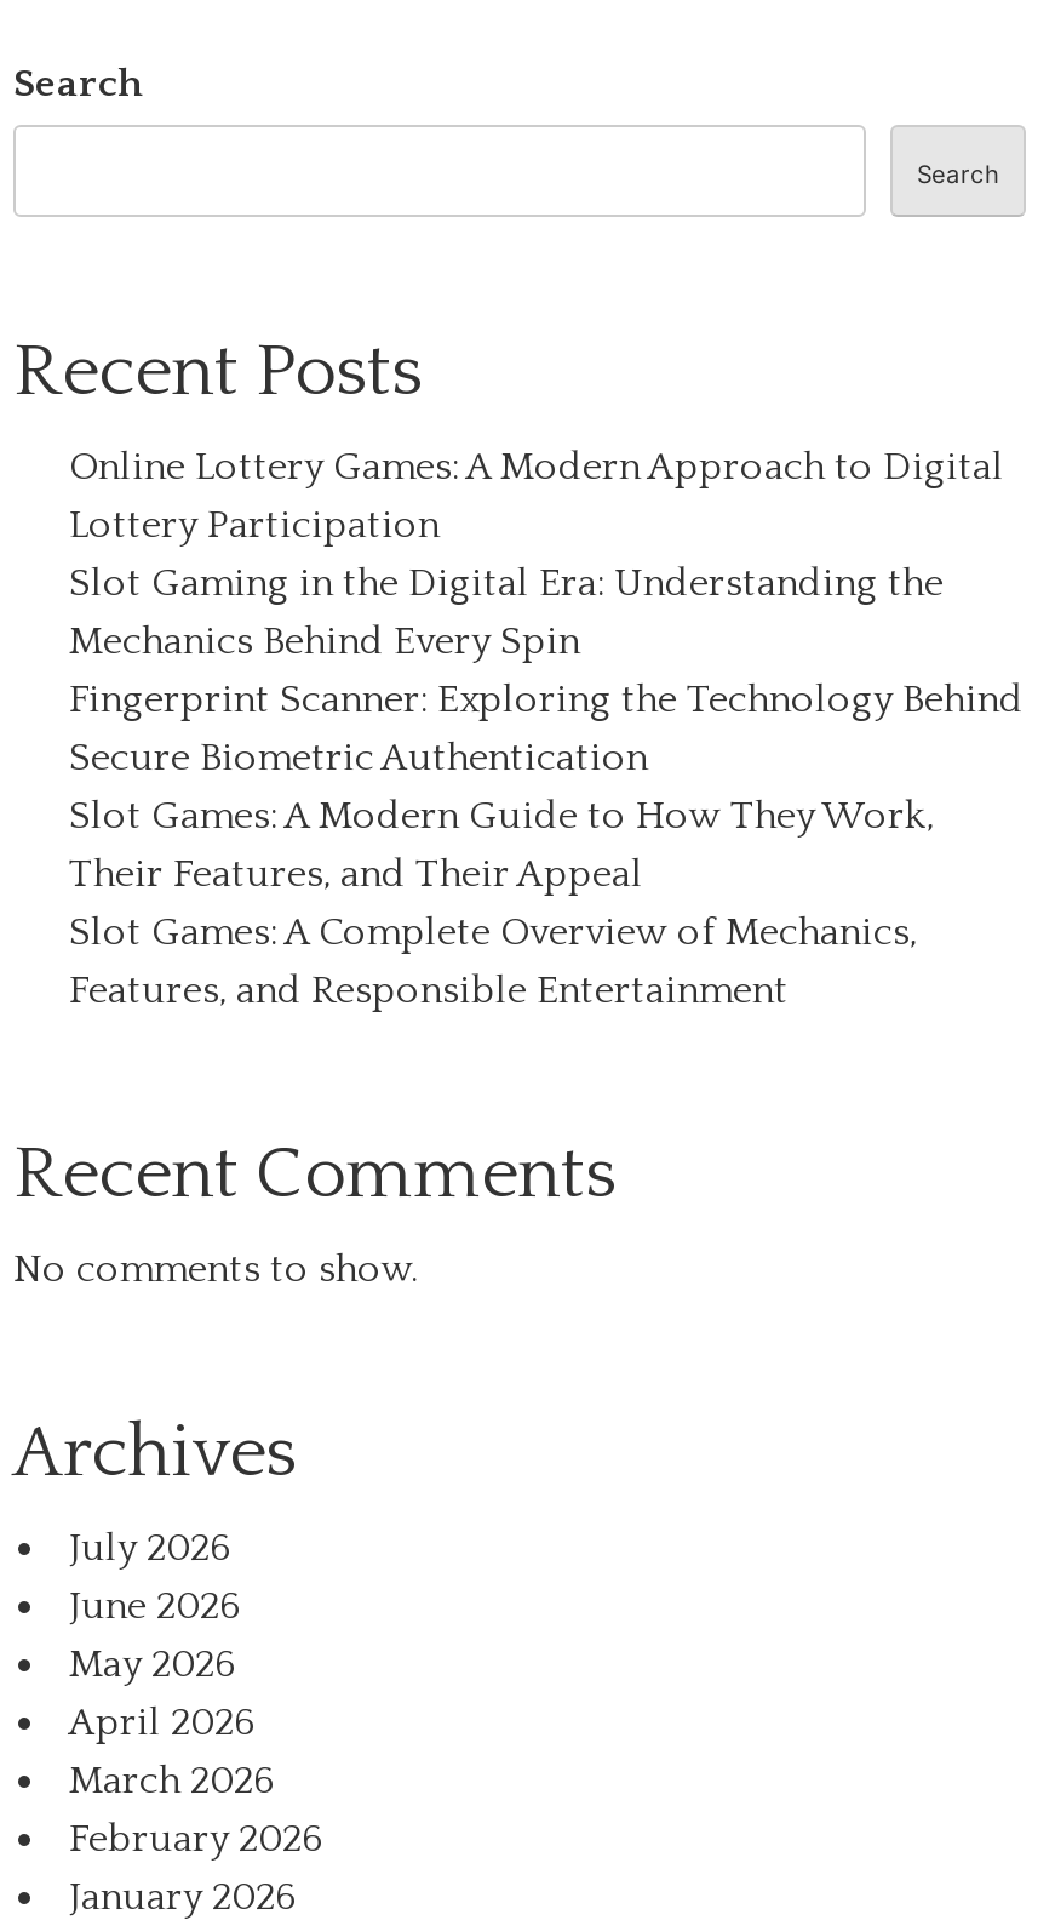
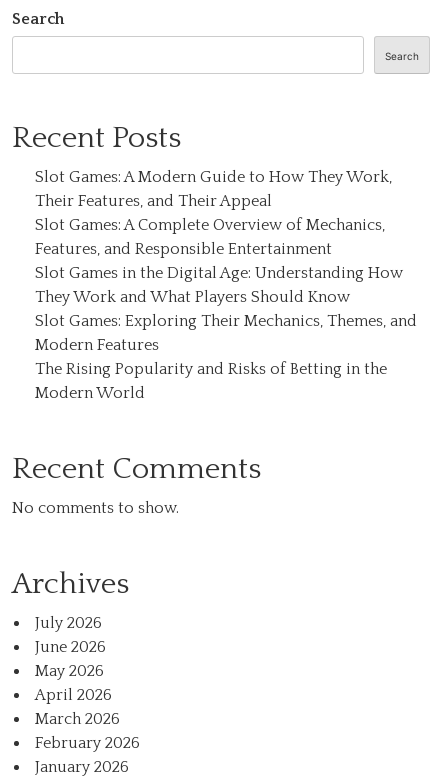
[69,445,1024,779] Online Lottery Games: A Modern Approach to Digital | Lottery Participation | Slot Gaming in the Digital Era: Understanding the | Mechanics Behind Every Spin | Fingerprint Scanner: Exploring the Technology Behind | Secure Biometric Authentication -> none
moved [69,794,934,1012] -> [35,168,392,258]: Slot Games: A Modern Guide to How They Work, | Their Features, and Their Appeal | Slot Games: A Complete Overview of Mechanics, | Features, and Responsible Entertainment
none -> [35,264,417,402] Slot Games in the Digital Age: Understanding How | They Work and What Players Should Know | Slot Games: Exploring Their Mechanics, Themes, and | Modern Features | The Rising Popularity and Risks of Betting in the | Modern World

